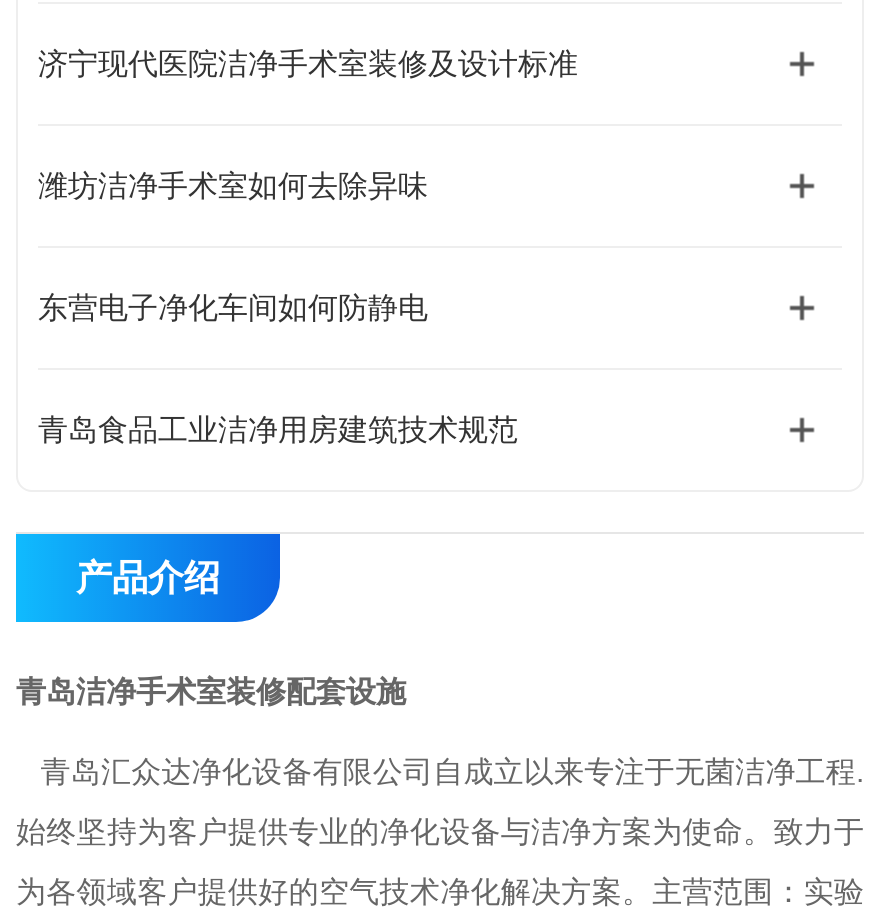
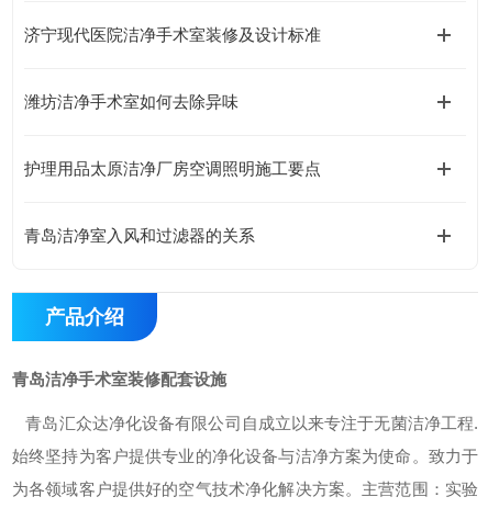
[38,290,428,324] 东营电子净化车间如何防静电 -> [24,159,321,178] 护理用品太原洁净厂房空调照明施工要点
[38,412,518,446] 青岛食品工业洁净用房建筑技术规范 -> [24,226,255,245] 青岛洁净室入风和过滤器的关系

